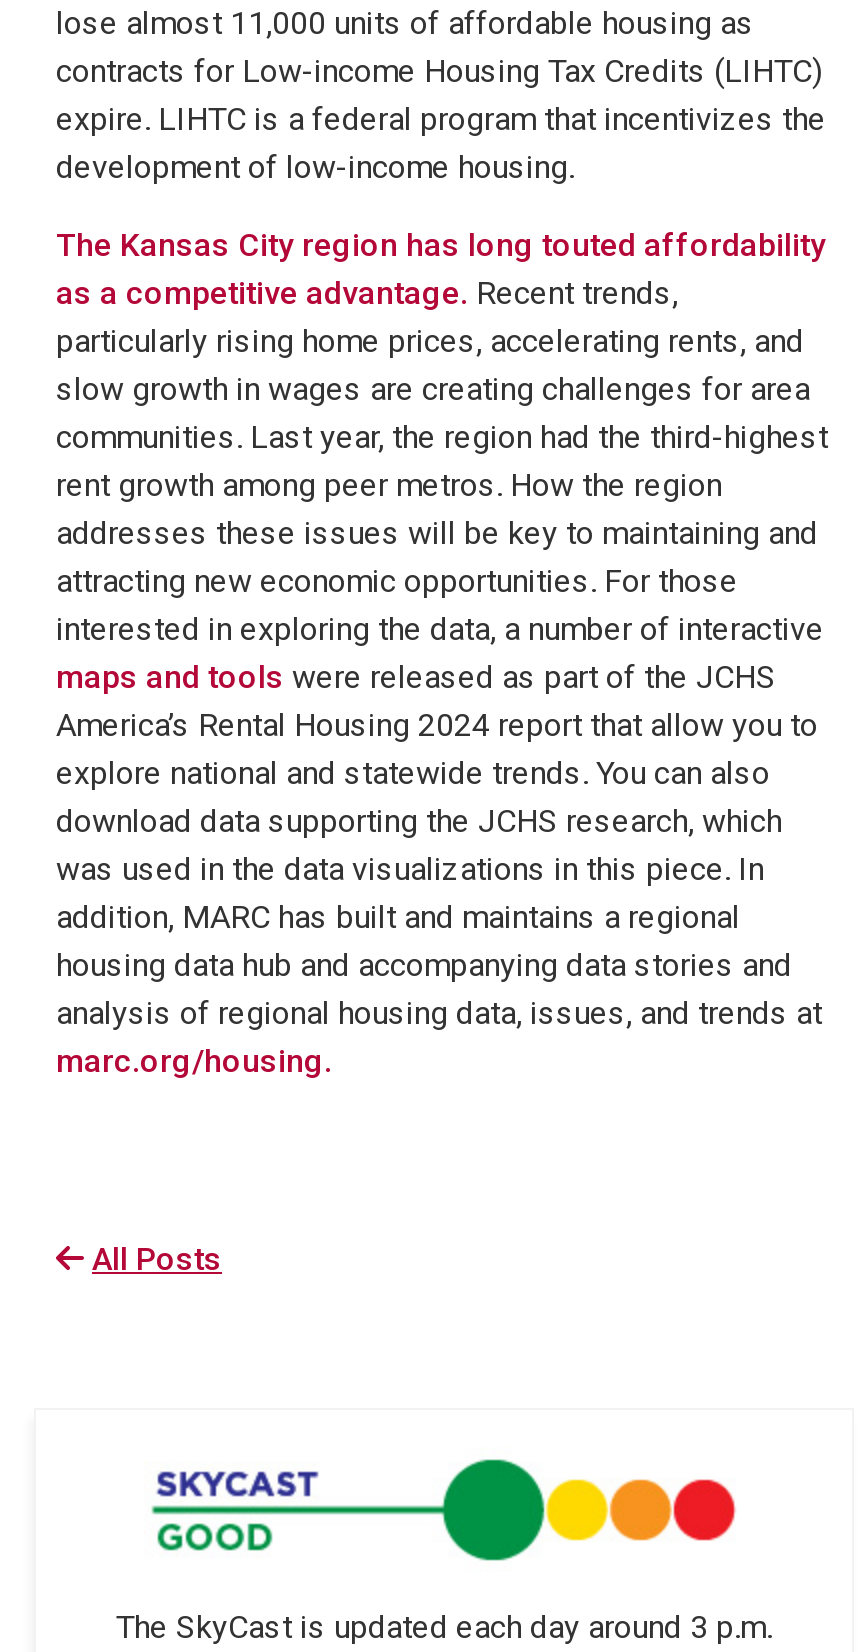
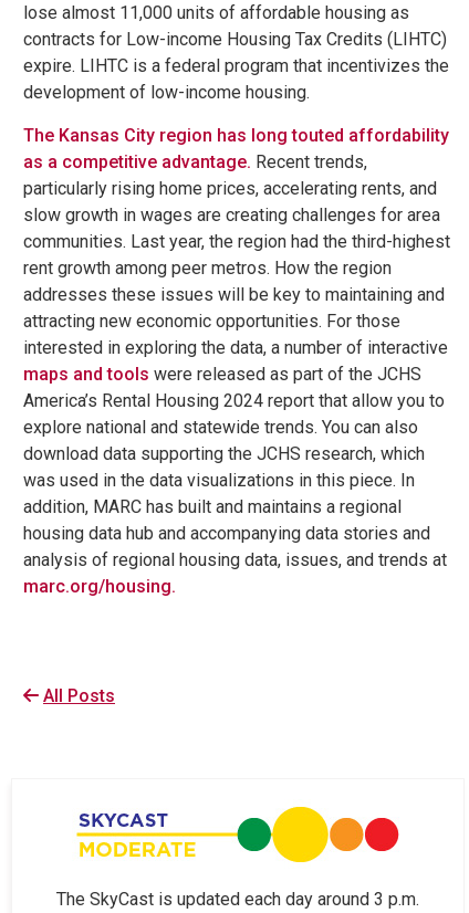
[150,1456,600,1562] [image] -> [75,806,325,863] [image]

